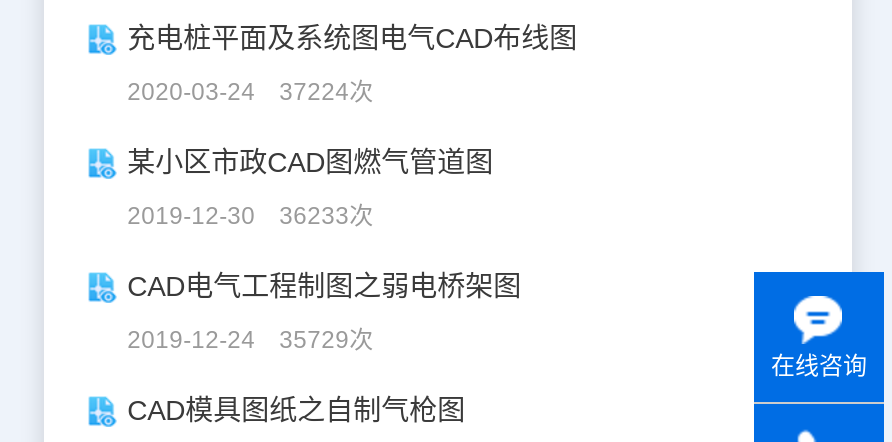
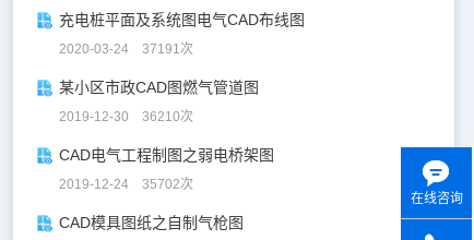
[127,77,373,105] 2020-03-24 37224次 -> [59,41,193,56] 2020-03-24 37191次
[127,201,373,229] 2019-12-30 36233次 -> [59,109,193,124] 2019-12-30 36210次
[127,325,373,353] 2019-12-24 35729次 -> [59,176,193,192] 2019-12-24 35702次

